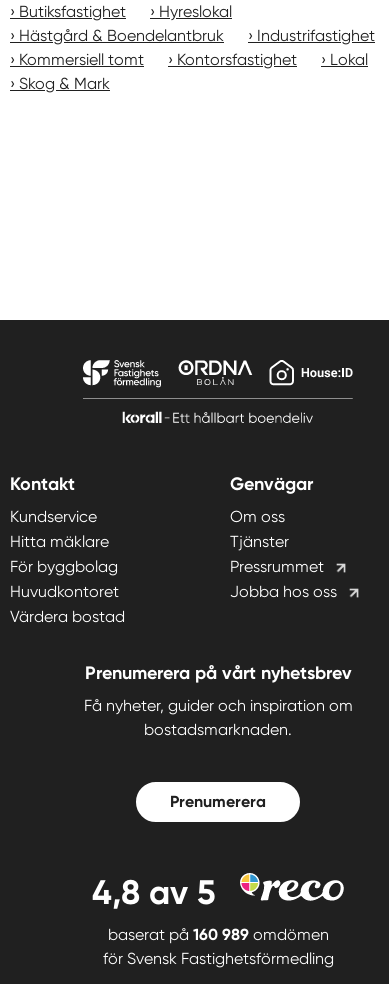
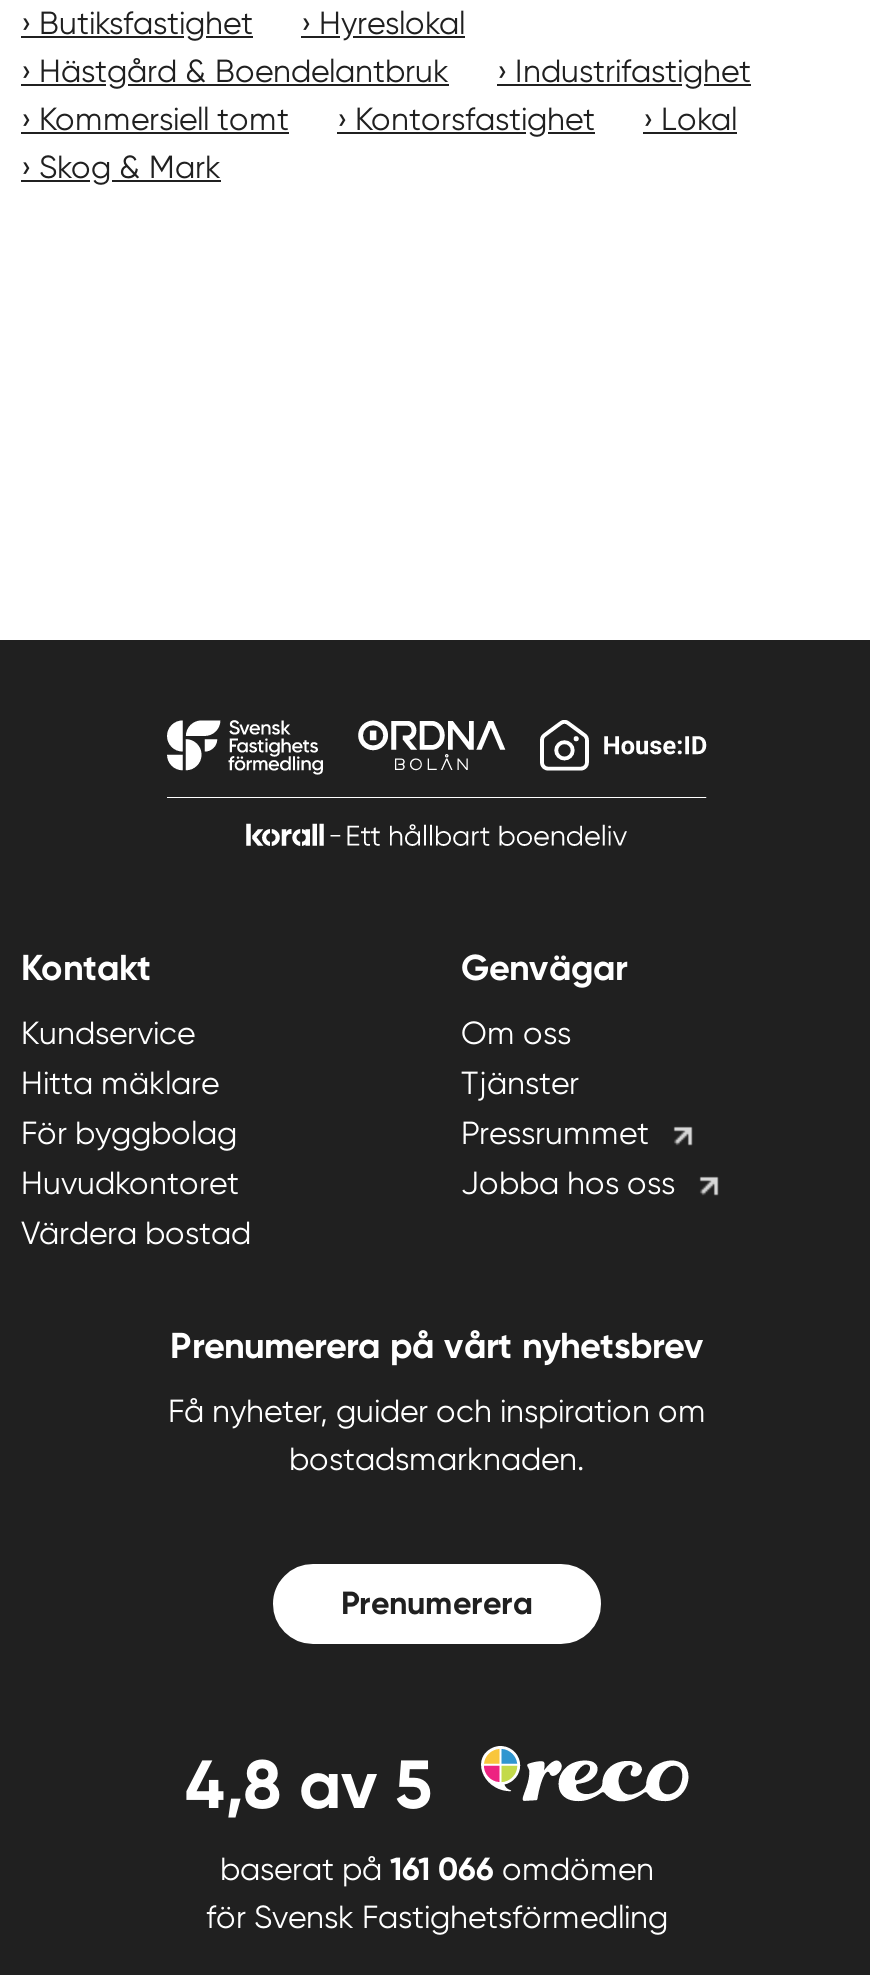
[107,925,328,944] baserat på 160 989 omdömen -> [220,1851,654,1889] baserat på 161 066 omdömen

